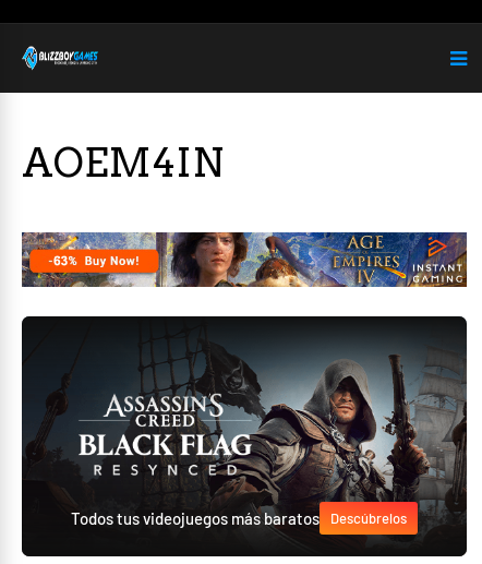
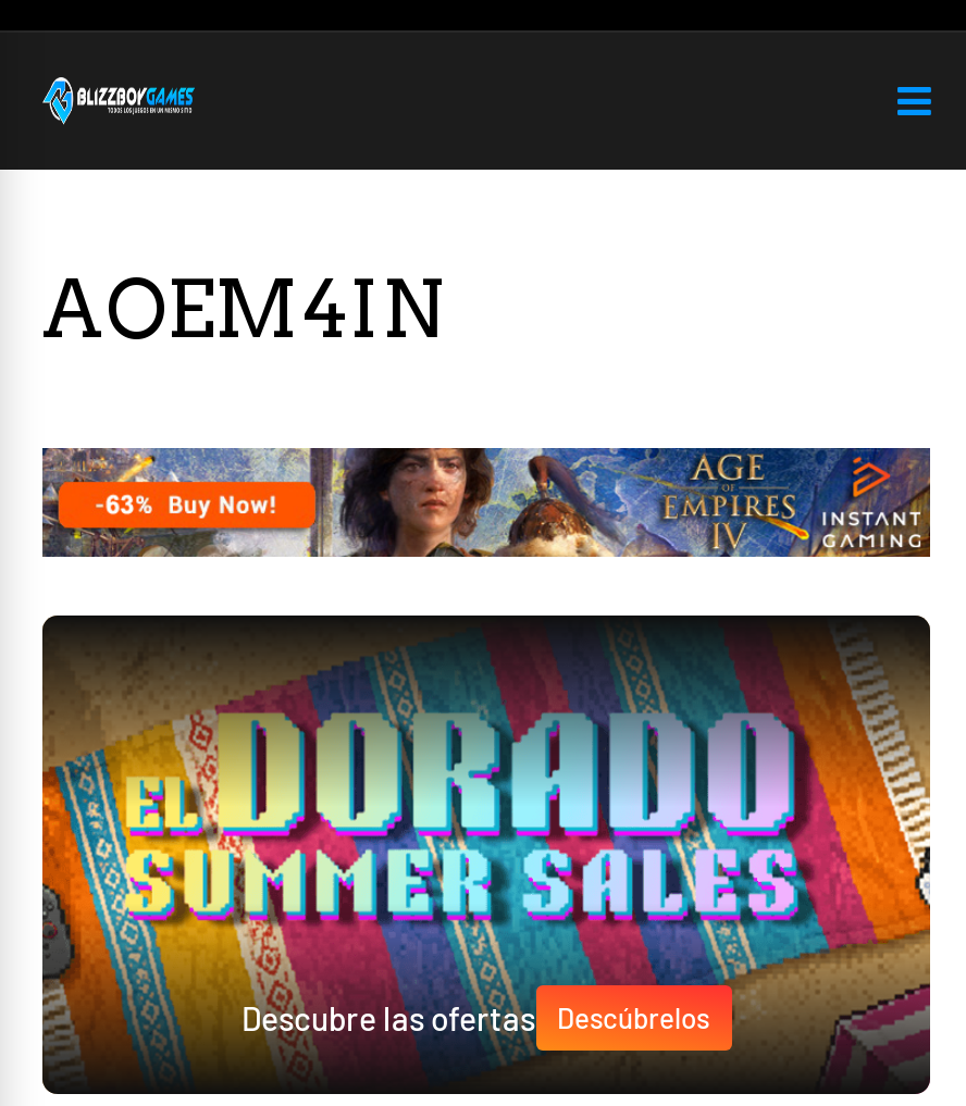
[21,331,468,543] [image] | Todos tus videojuegos más baratos -> [40,644,932,1070] [image] | Descubre las ofertas

